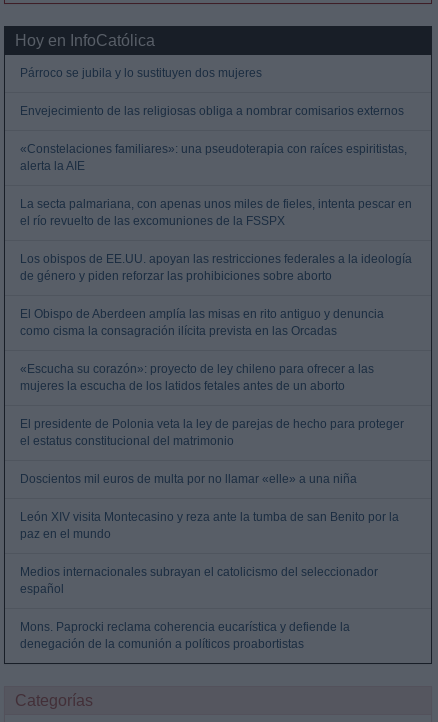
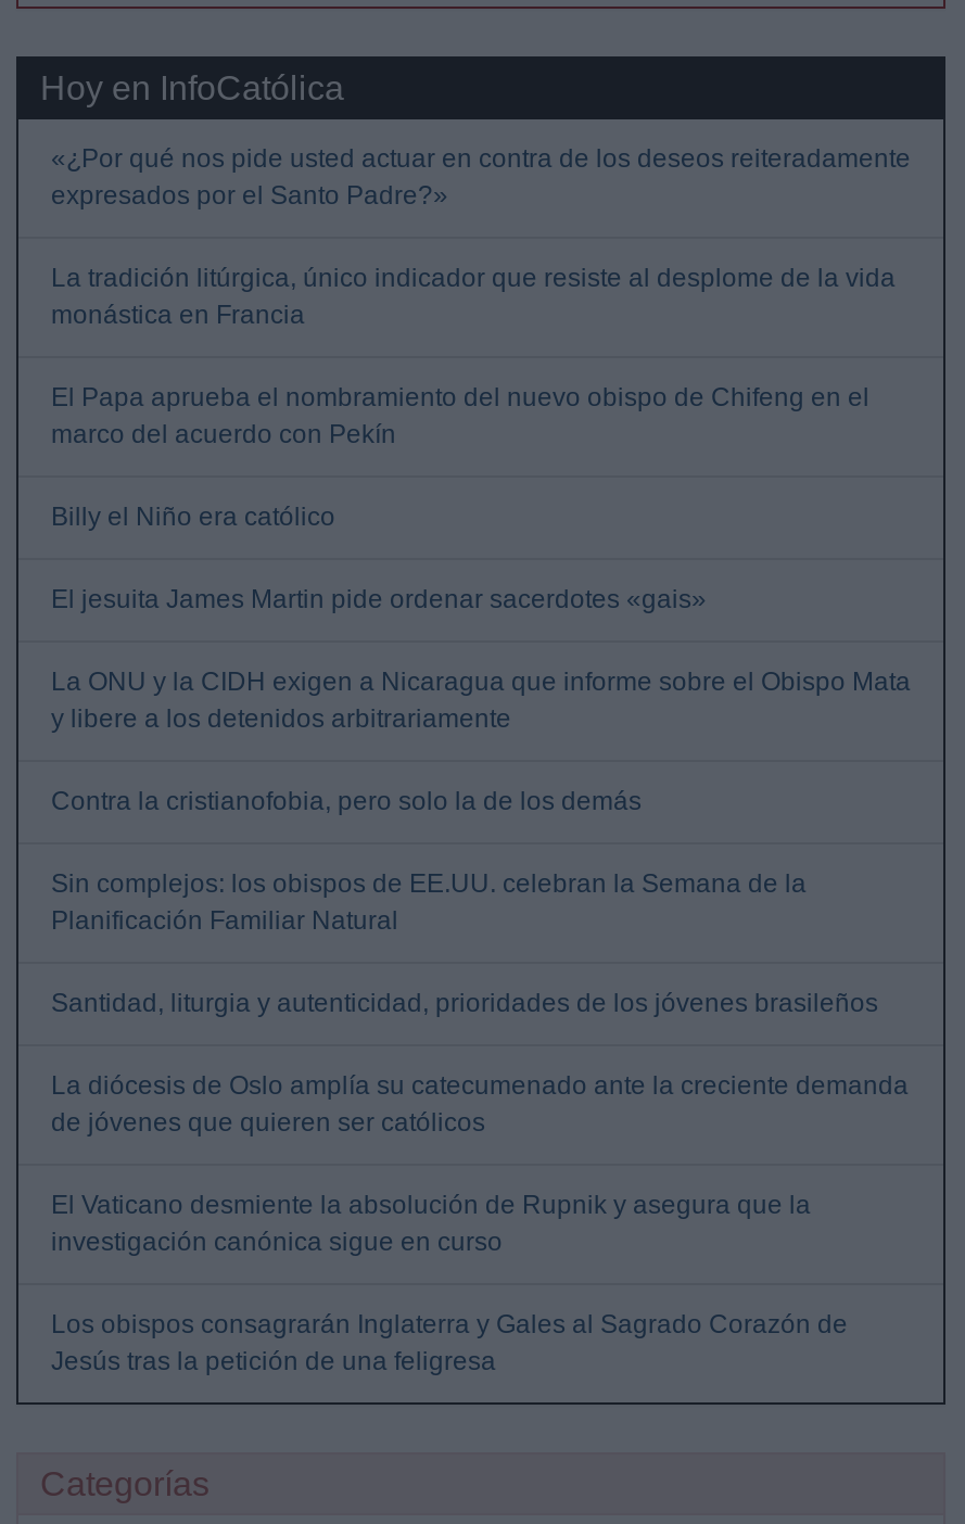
[20,65,262,79] Párroco se jubila y lo sustituyen dos mujeres -> [51,142,911,209] «¿Por qué nos pide usted actuar en contra de los deseos reiteradamente | expresados por el Santo Padre?»
[20,103,404,117] Envejecimiento de las religiosas obliga a nombrar comisarios externos -> [51,262,896,329] La tradición litúrgica, único indicador que resiste al desplome de la vida | monástica en Francia
[20,141,407,172] «Constelaciones familiares»: una pseudoterapia con raíces espiritistas, | alerta la AIE -> [51,381,869,448] El Papa aprueba el nombramiento del nuevo obispo de Chifeng en el | marco del acuerdo con Pekín
[20,196,412,227] La secta palmariana, con apenas unos miles de fieles, intenta pescar en | el río revuelto de las excomuniones de la FSSPX -> [51,500,335,531] Billy el Niño era católico
[20,251,412,282] Los obispos de EE.UU. apoyan las restricciones federales a la ideología | de género y piden reforzar las prohibiciones sobre aborto -> [51,583,707,613] El jesuita James Martin pide ordenar sacerdotes «gais»
[20,306,384,337] El Obispo de Aberdeen amplía las misas en rito antiguo y denuncia | como cisma la consagración ilícita prevista en las Orcadas -> [51,665,911,733] La ONU y la CIDH exigen a Nicaragua que informe sobre el Obispo Mata | y libere a los detenidos arbitrariamente
[20,361,374,392] «Escucha su corazón»: proyecto de ley chileno para ofrecer a las | mujeres la escucha de los latidos fetales antes de un aborto -> [51,785,642,815] Contra la cristianofobia, pero solo la de los demás
[20,416,404,447] El presidente de Polonia veta la ley de parejas de hecho para proteger | el estatus constitucional del matrimonio -> [51,867,807,935] Sin complejos: los obispos de EE.UU. celebran la Semana de la | Planificación Familiar Natural
[20,471,357,485] Doscientos mil euros de multa por no llamar «elle» a una niña -> [51,987,878,1017] Santidad, liturgia y autenticidad, prioridades de los jóvenes brasileños
[20,509,399,540] León XIV visita Montecasino y reza ante la tumba de san Benito por la | paz en el mundo -> [51,1069,909,1136] La diócesis de Oslo amplía su catecumenado ante la creciente demanda | de jóvenes que quieren ser católicos
[20,564,378,595] Medios internacionales subrayan el catolicismo del seleccionador | español -> [51,1189,811,1256] El Vaticano desmiente la absolución de Rupnik y asegura que la | investigación canónica sigue en curso
[20,619,350,650] Mons. Paprocki reclama coherencia eucarística y defiende la | denegación de la comunión a políticos proabortistas -> [51,1308,848,1375] Los obispos consagrarán Inglaterra y Gales al Sagrado Corazón de | Jesús tras la petición de una feligresa

